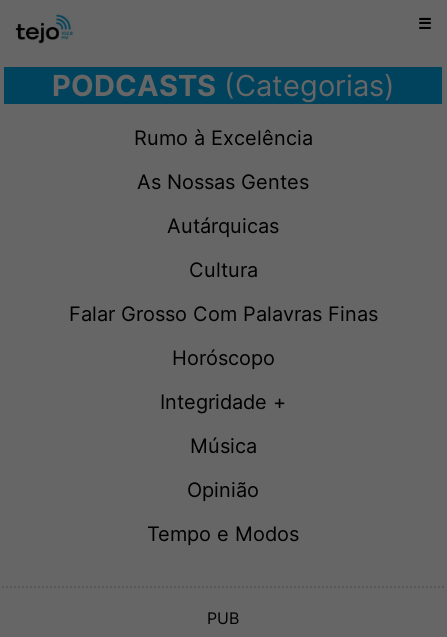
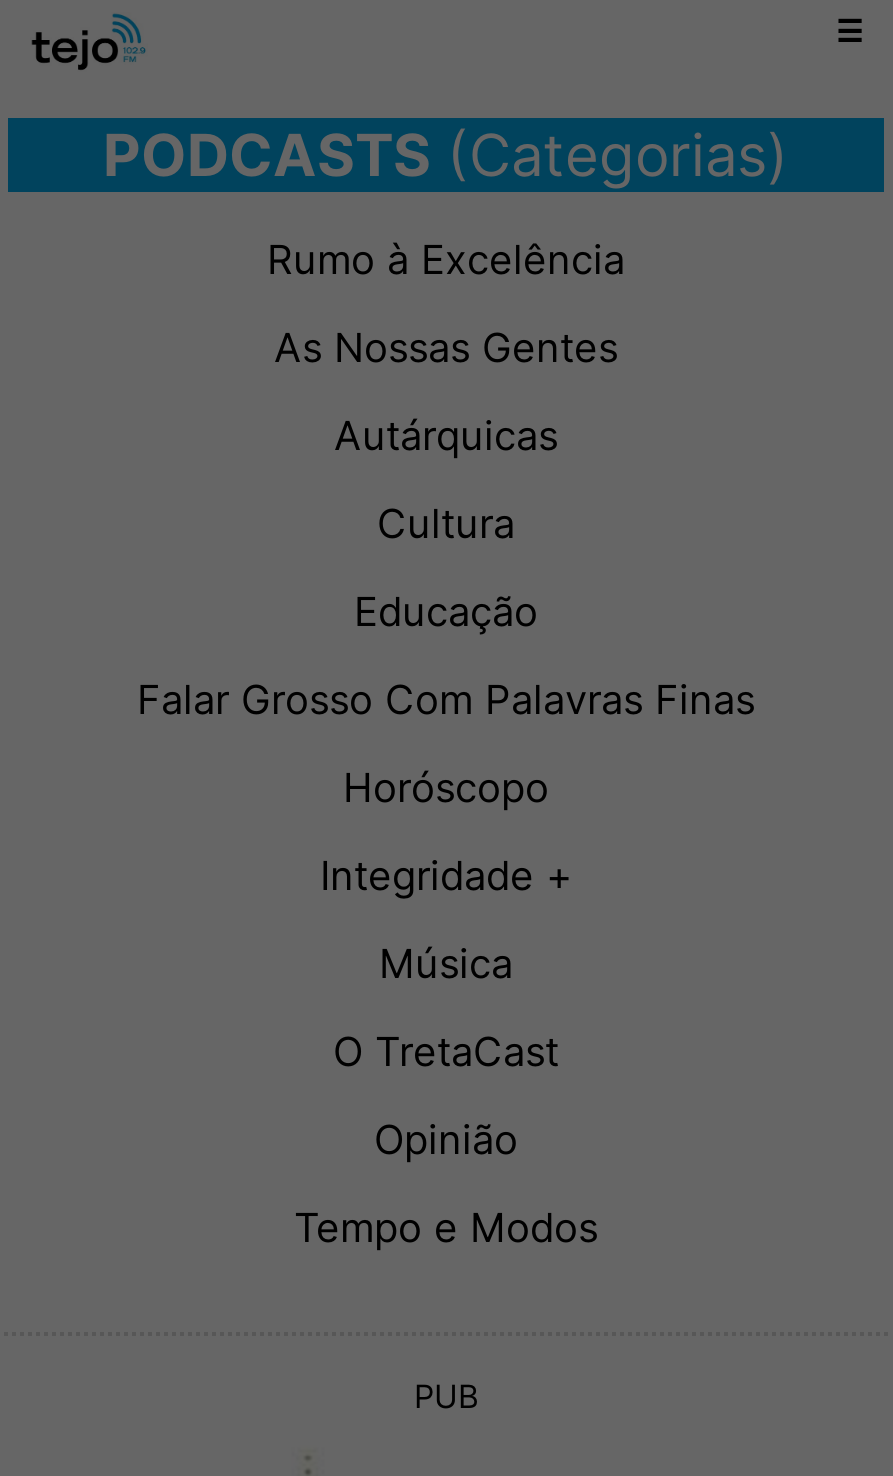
none -> [354,588,538,636] Educação
none -> [333,1028,559,1076] O TretaCast

